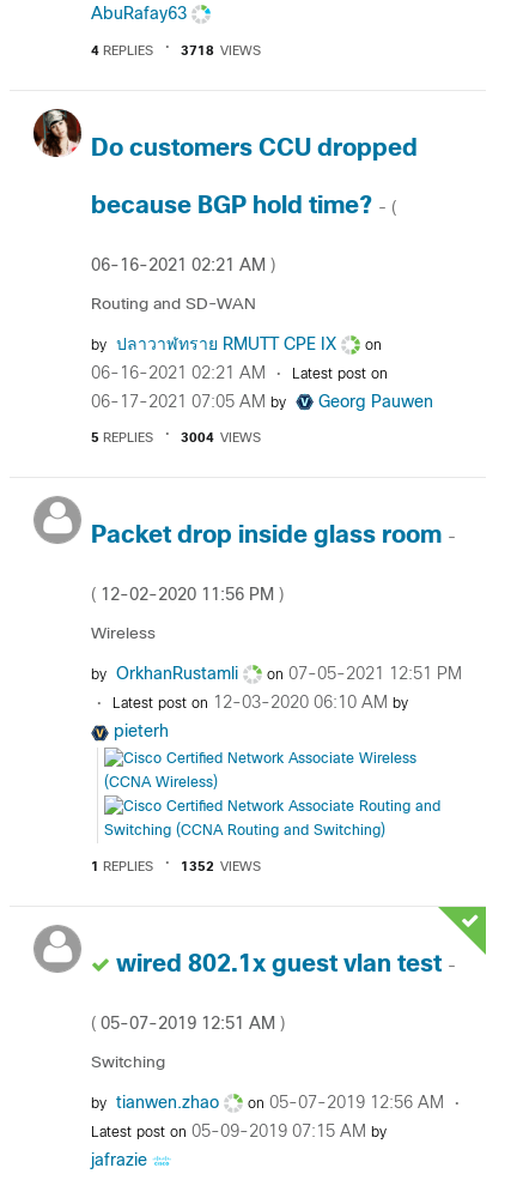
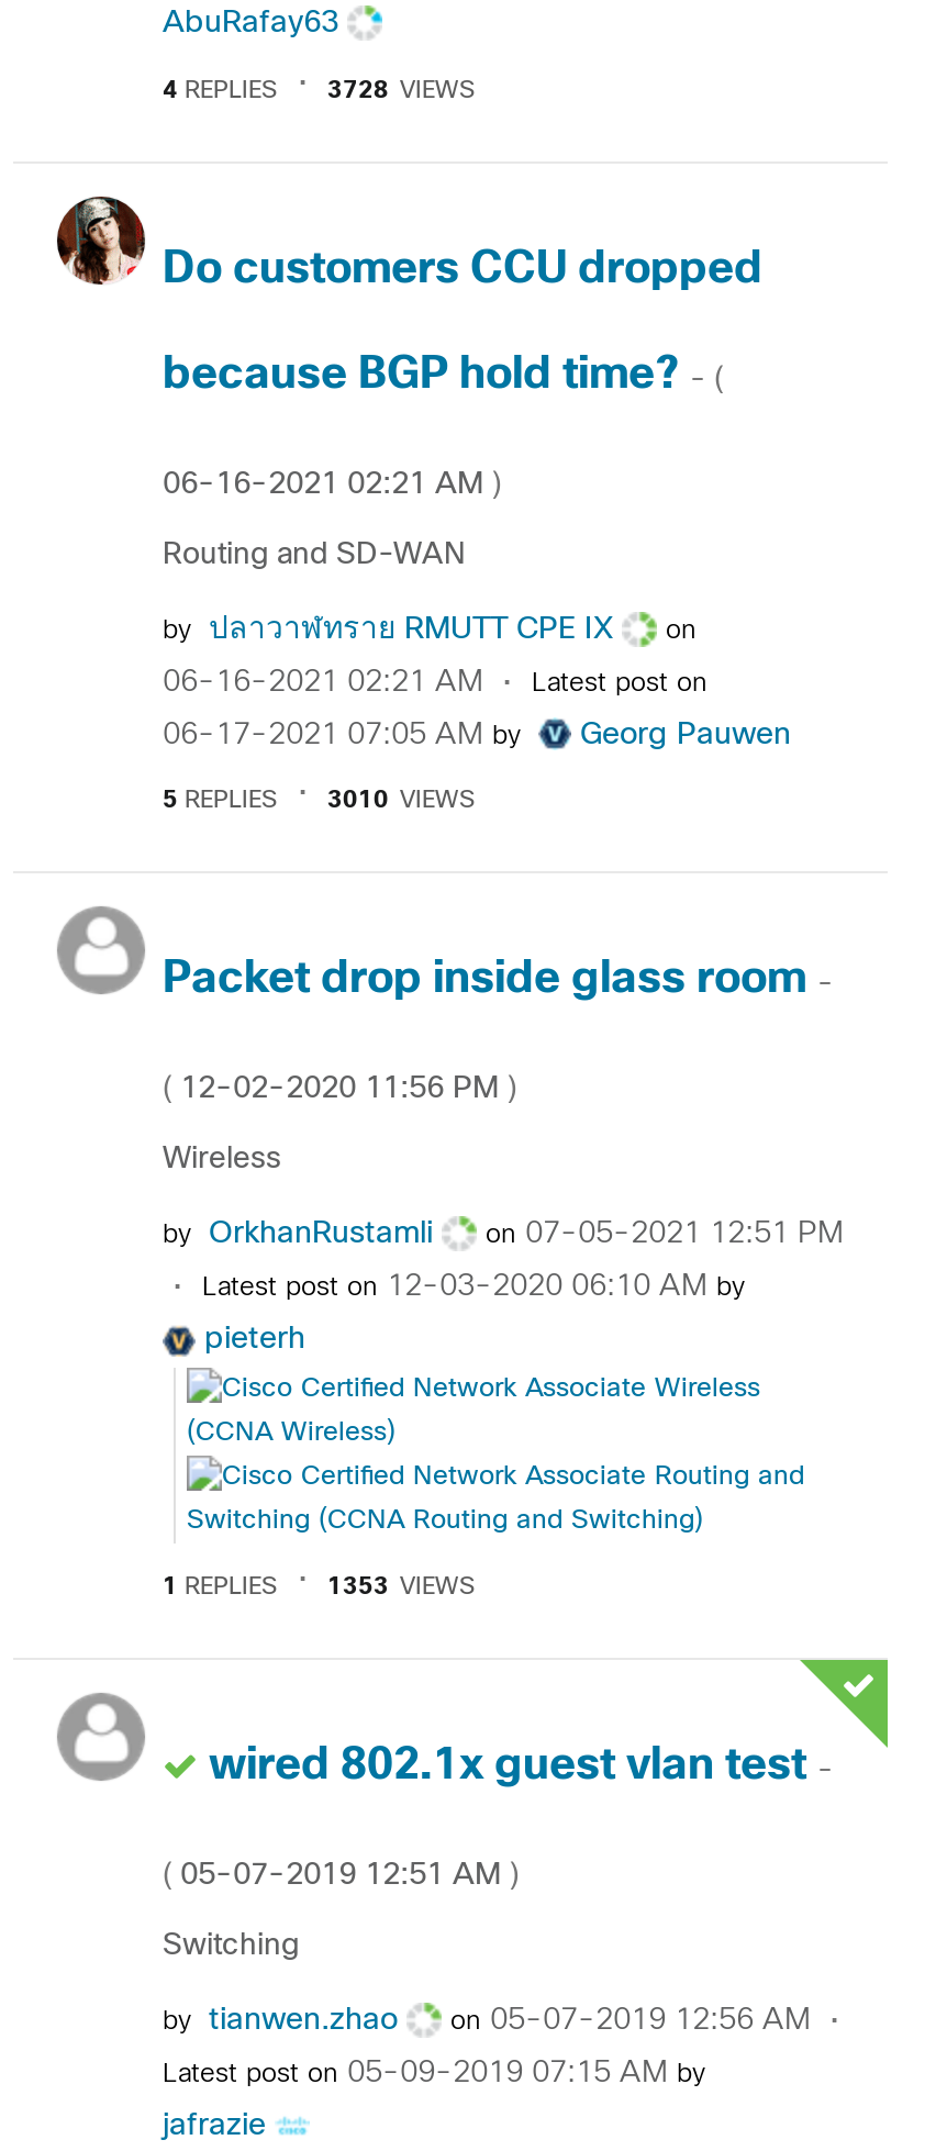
[181,45,261,57] 3718 VIEWS -> [327,79,475,101] 3728 VIEWS
[181,432,261,444] 3004 VIEWS -> [327,790,475,812] 3010 VIEWS
[181,861,261,873] 1352 VIEWS -> [327,1575,475,1597] 1353 VIEWS

